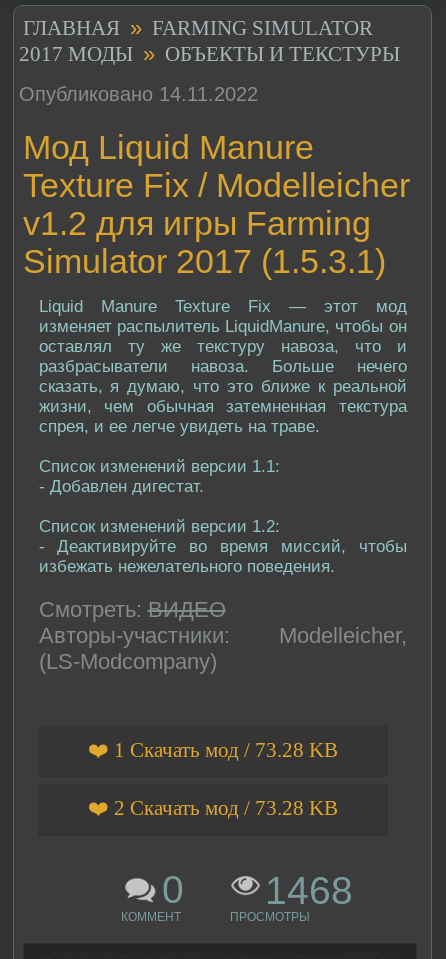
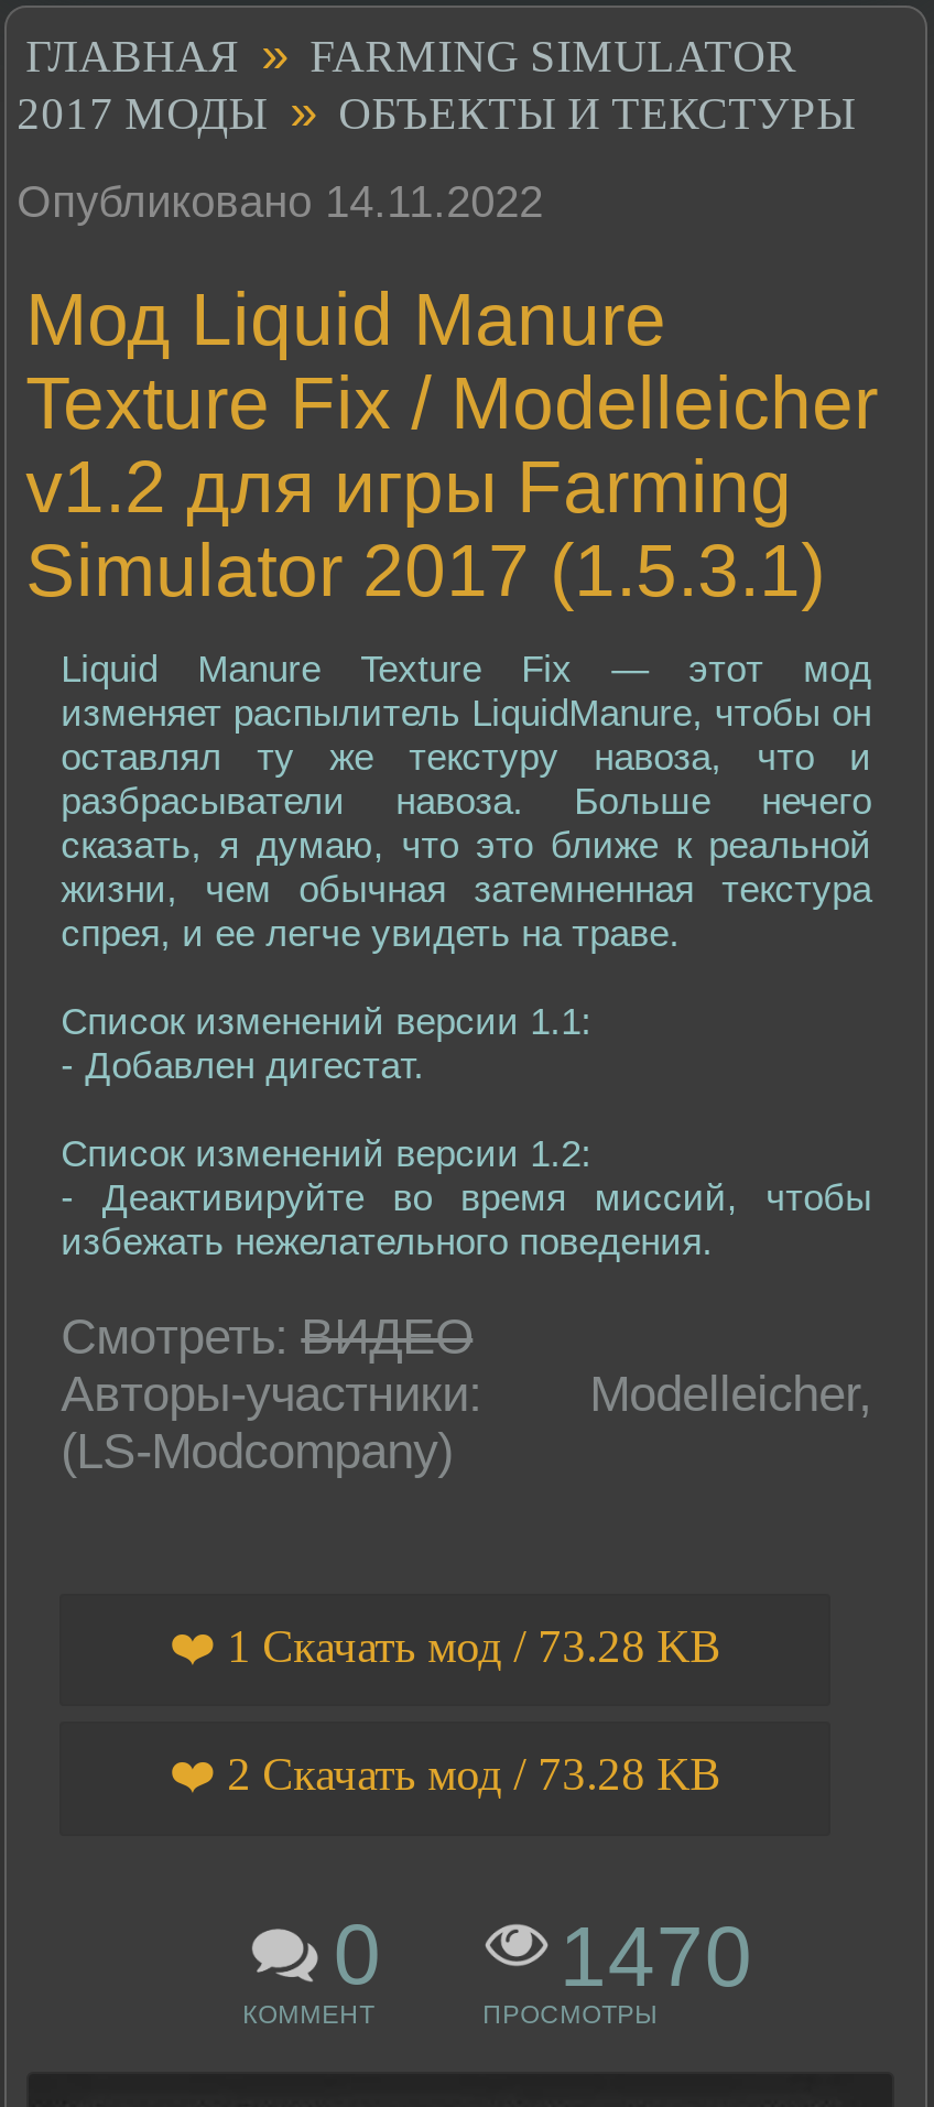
[162,868,353,911] 0 1468 -> [334,1907,753,2002] 0 1470

